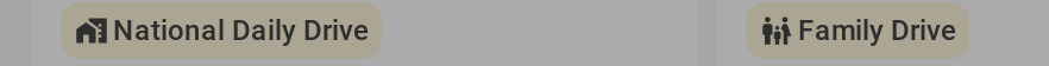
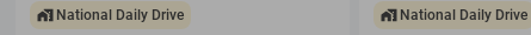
[798,14,955,47] Family Drive -> [400,7,527,23] National Daily Drive

